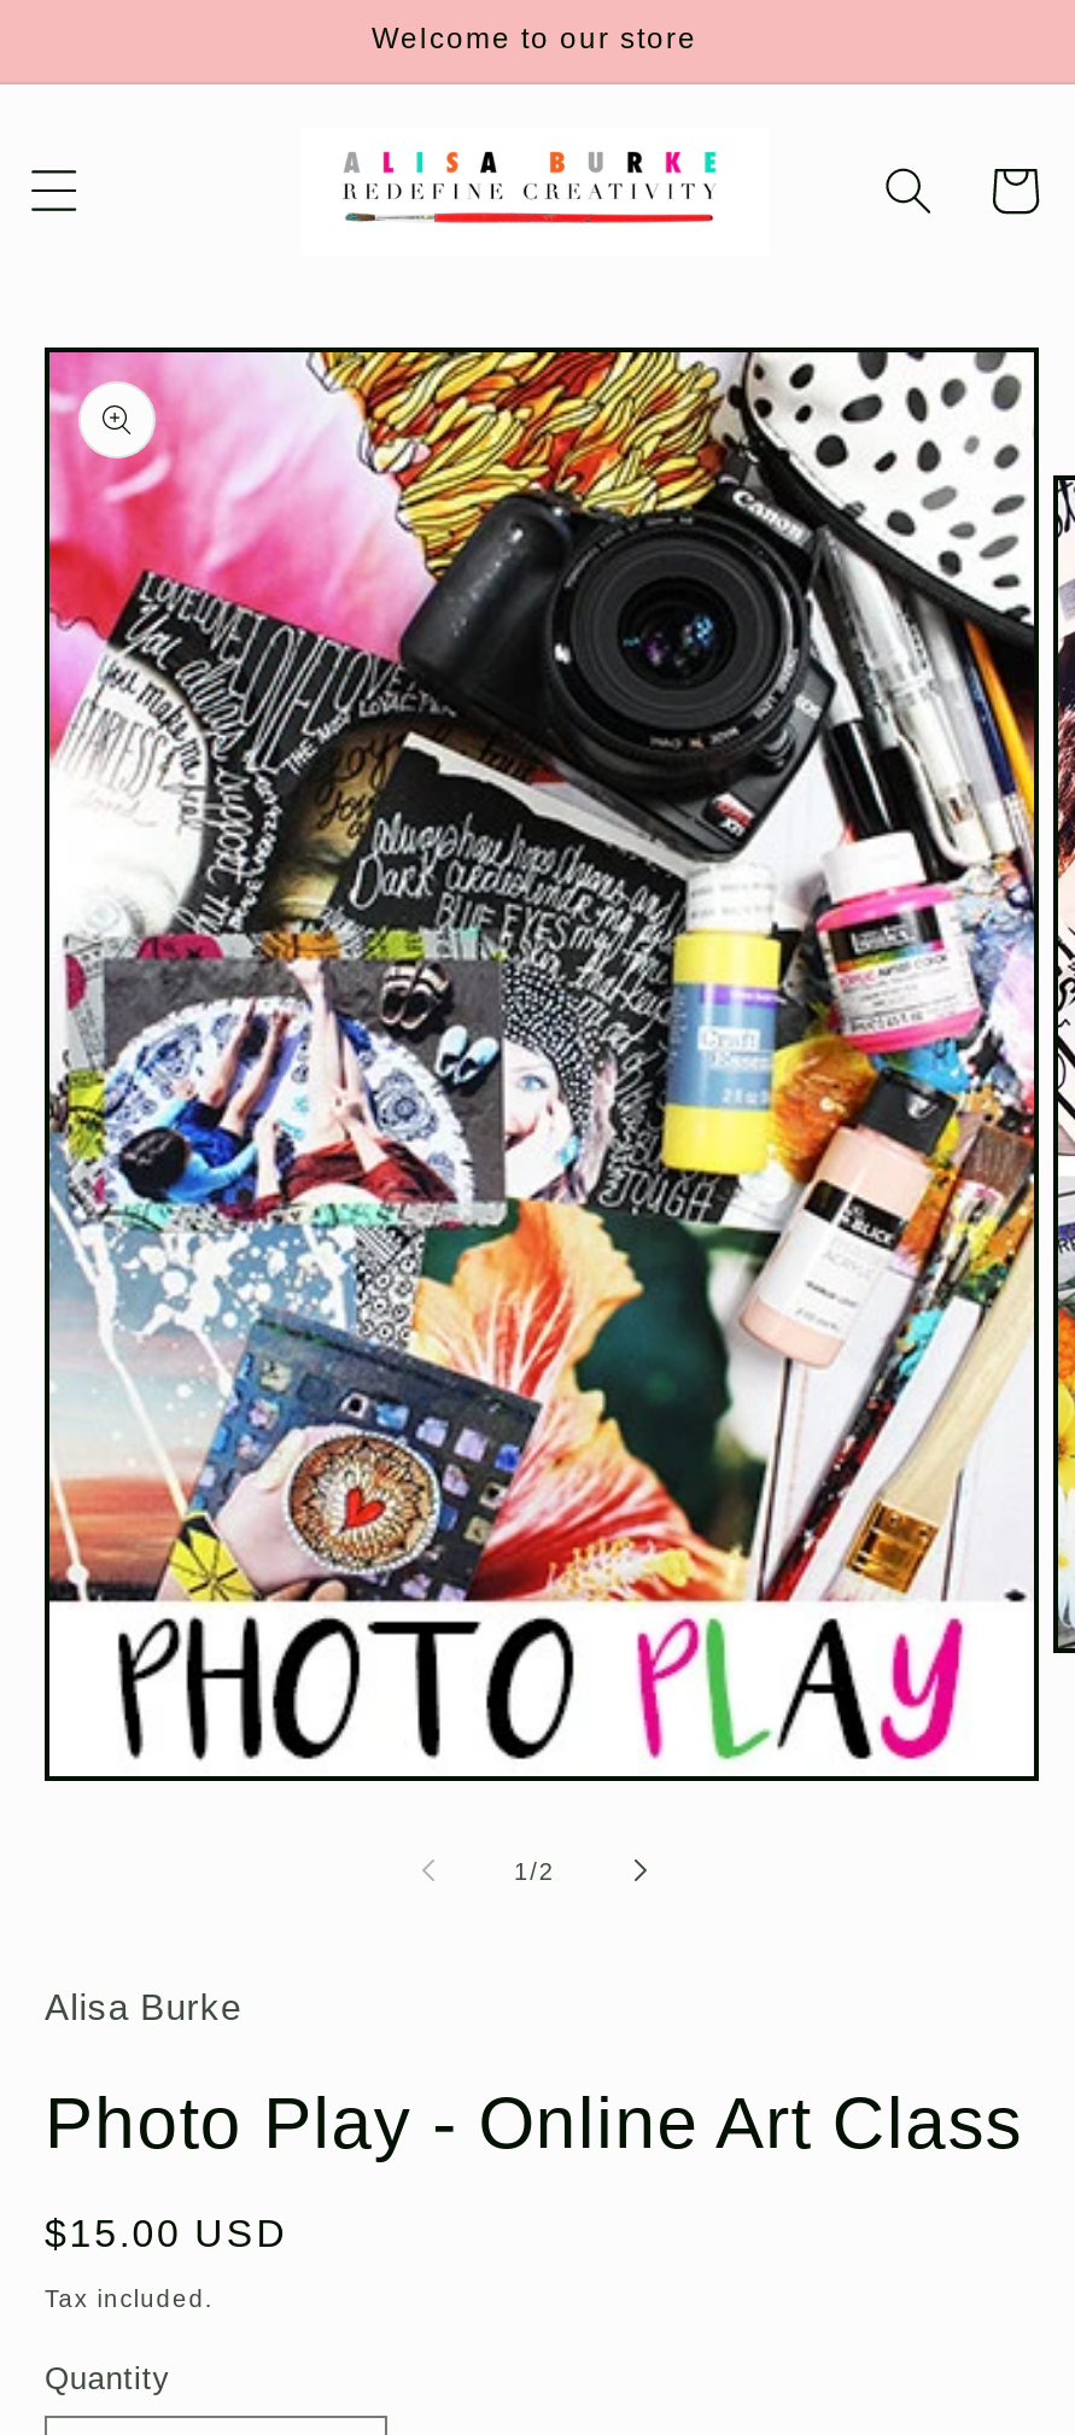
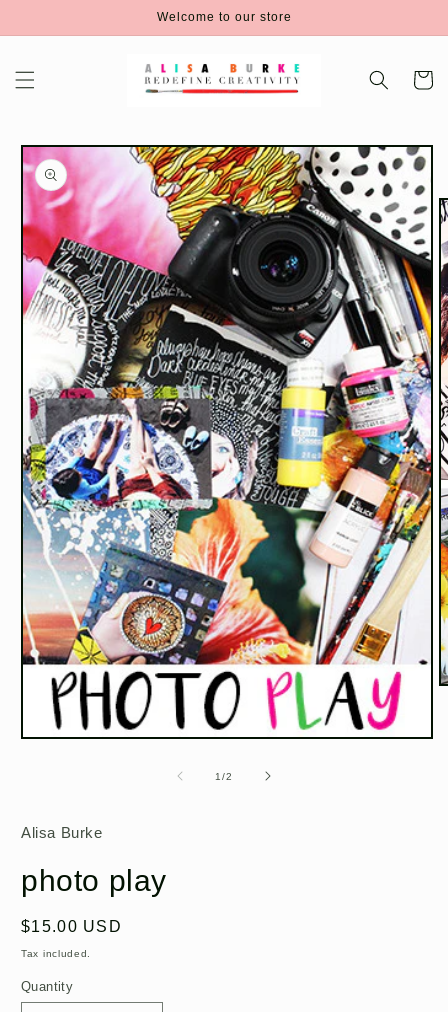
[45,2083,1023,2163] Photo Play - Online Art Class -> [21,864,167,897] photo play

